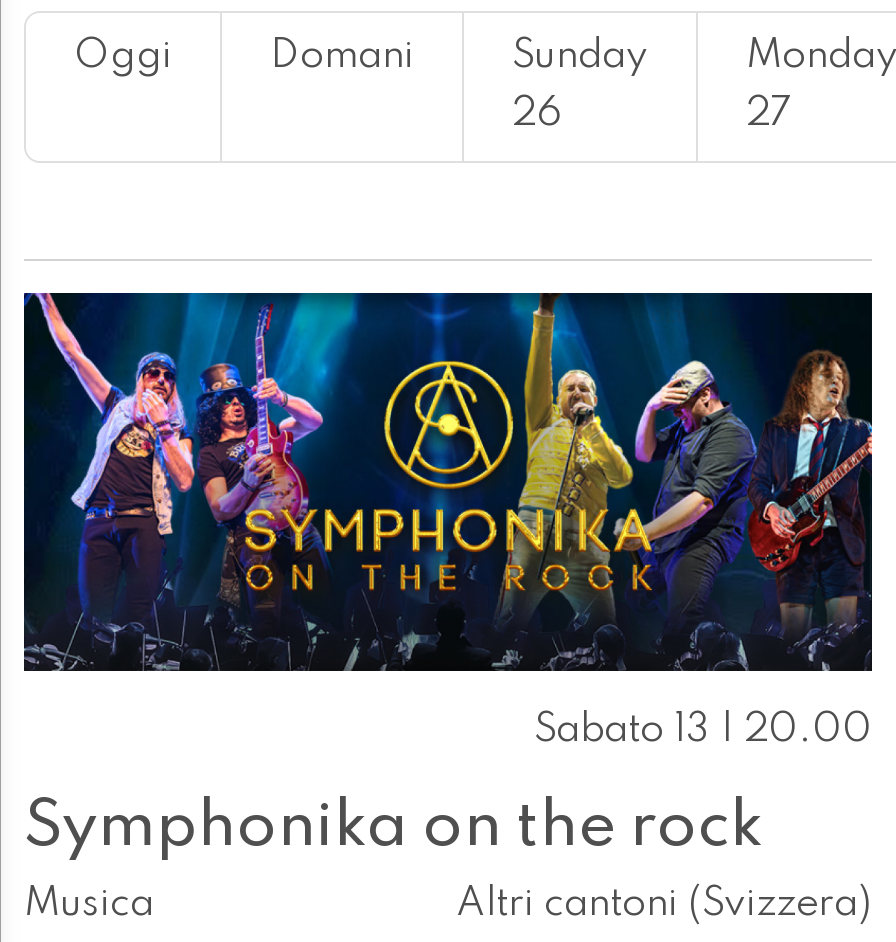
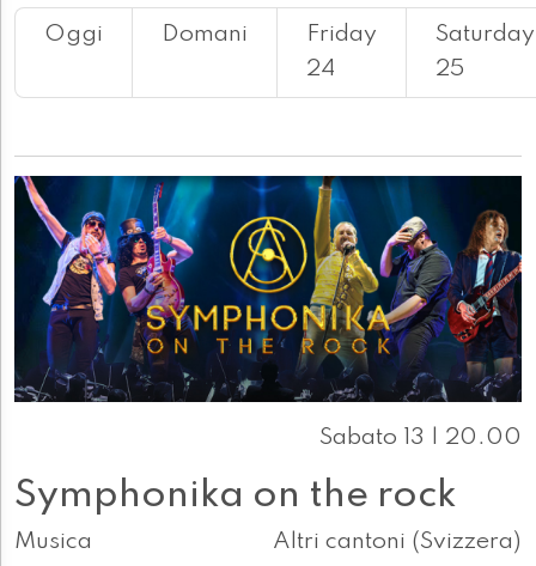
[512,38,648,136] Sunday | 26 -> [306,23,377,82] Friday | 24
[746,38,896,136] Monday | 27 -> [435,23,535,82] Saturday | 25

